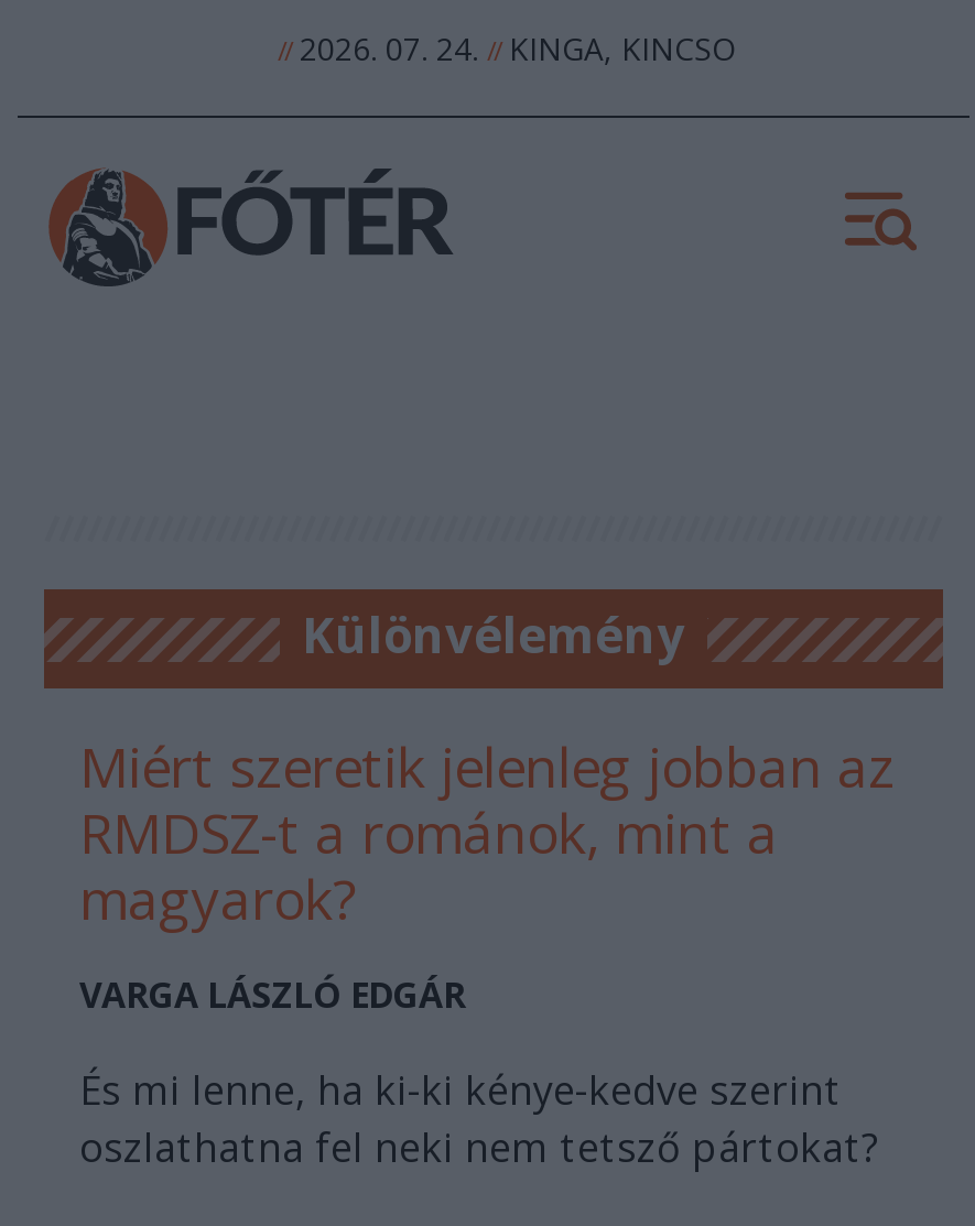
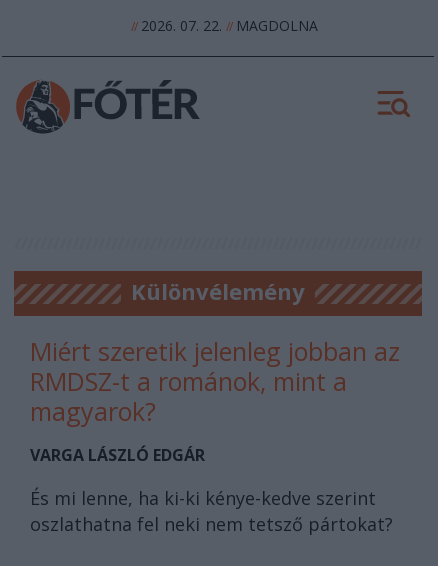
[278,28,736,69] // 2026. 07. 24. // KINGA, KINCSO -> [130,16,317,35] // 2026. 07. 22. // MAGDOLNA

